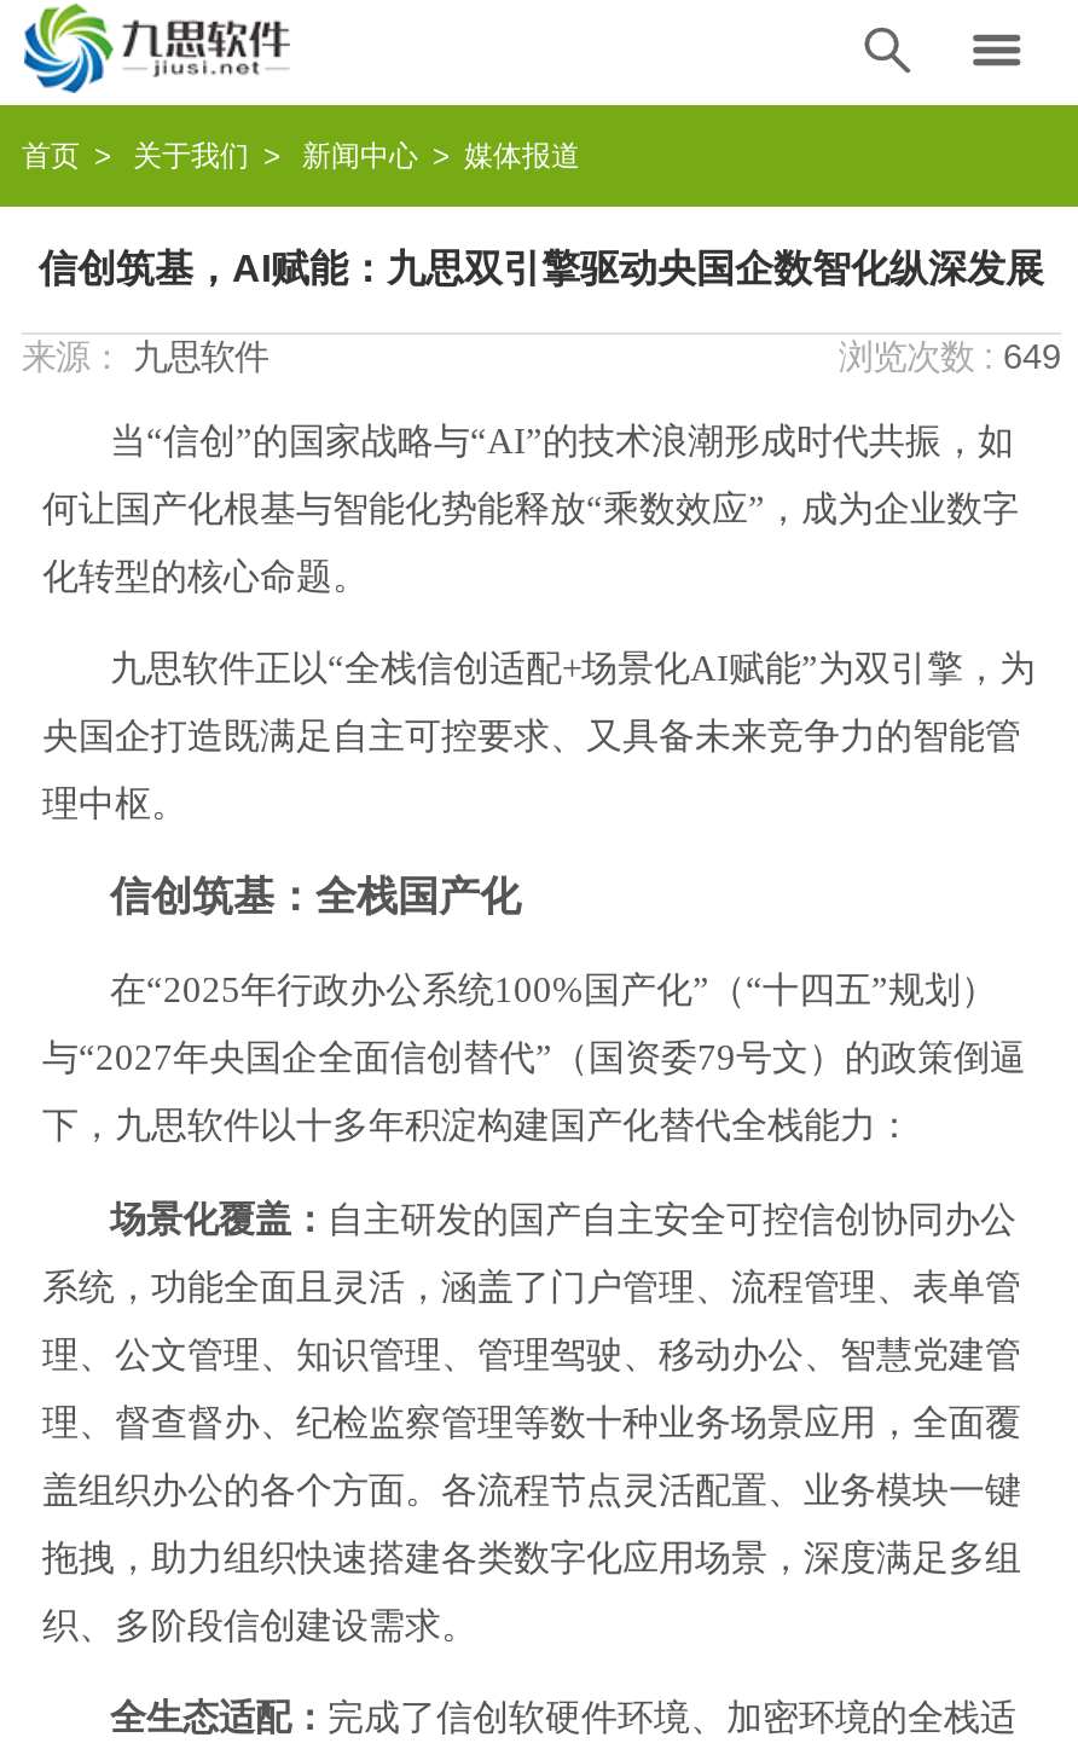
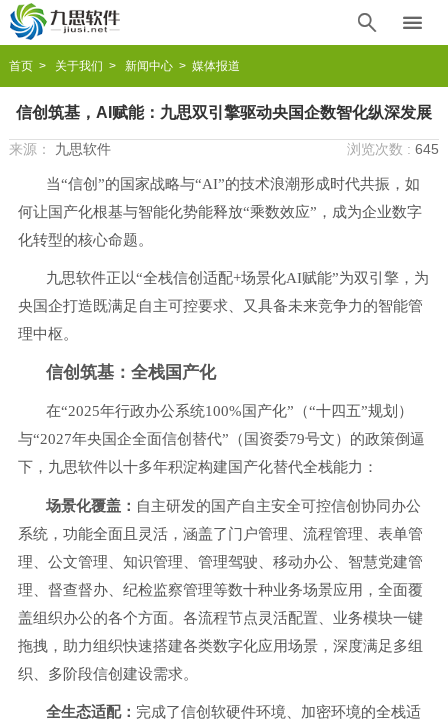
[839,337,1061,376] 浏览次数 : 649 -> [347,141,439,157] 浏览次数 : 645

